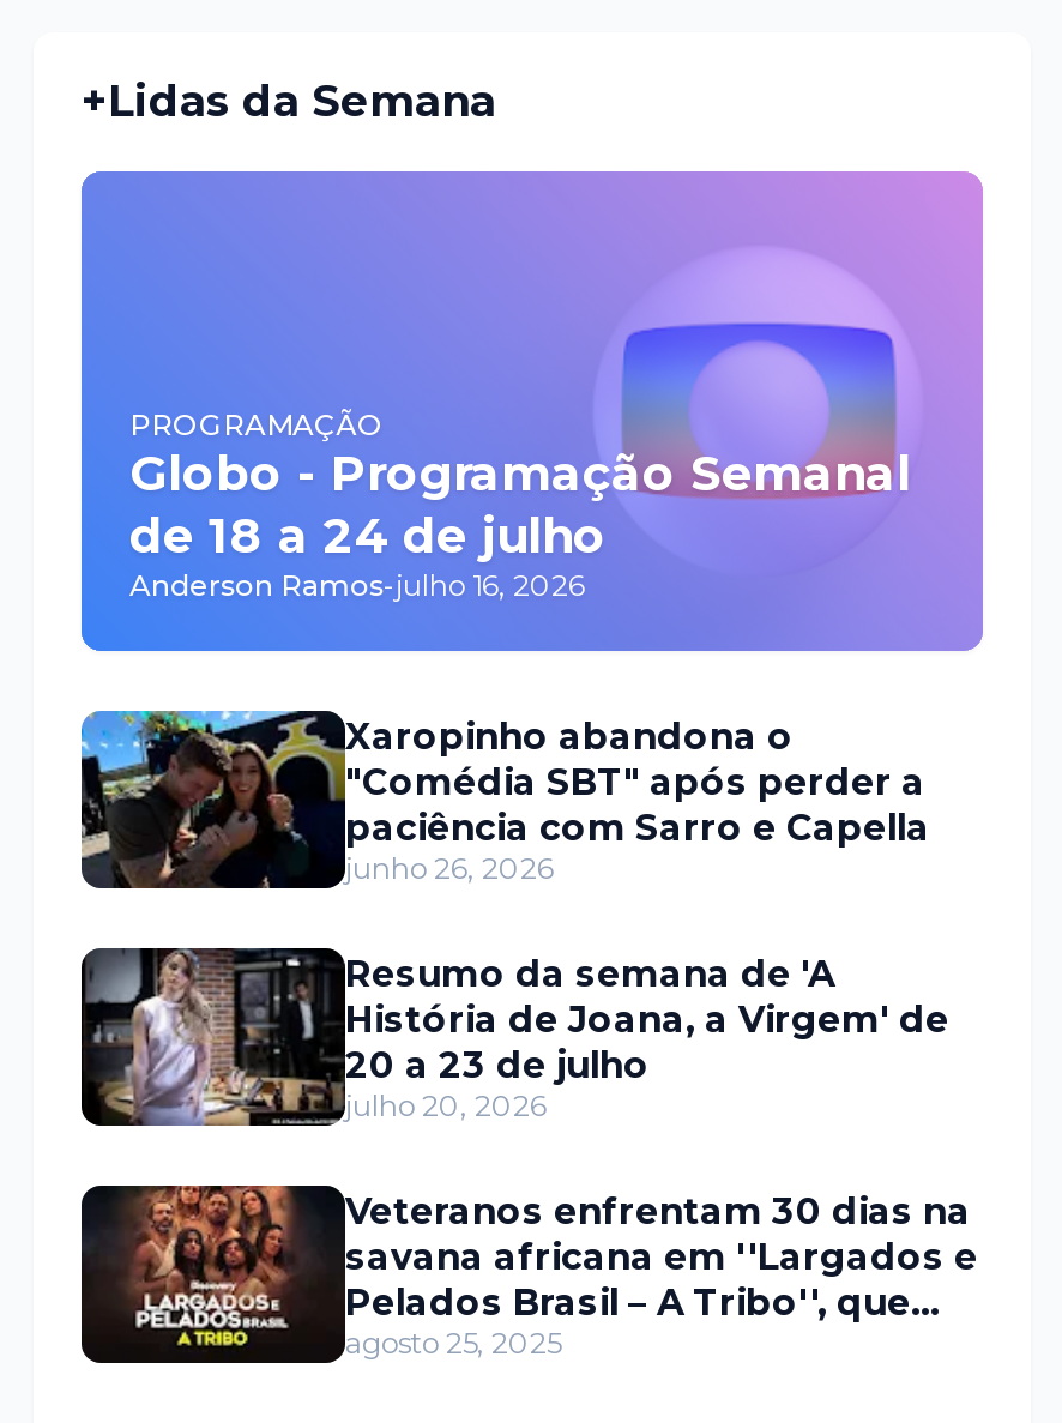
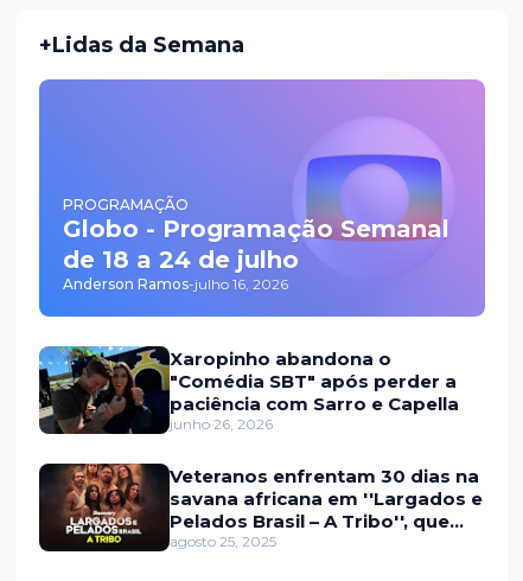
[86,946,949,1128] [image] | Resumo da semana de 'A | História de Joana, a Virgem' de | 20 a 23 de julho | julho 20, 2026 -> none

